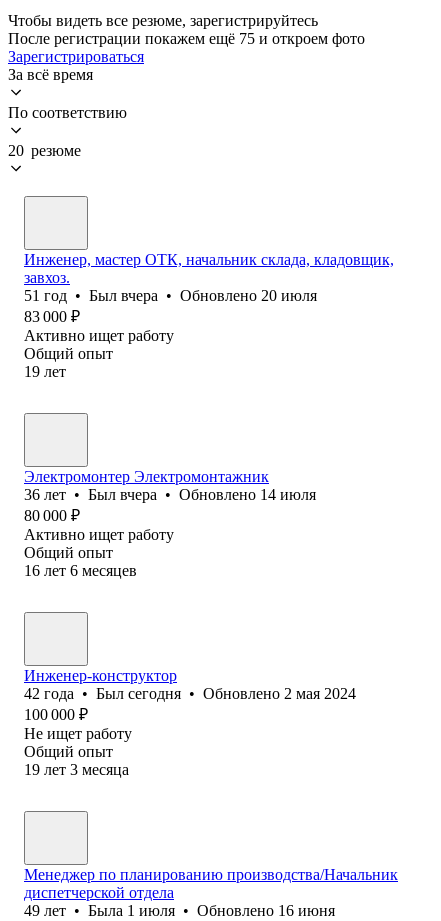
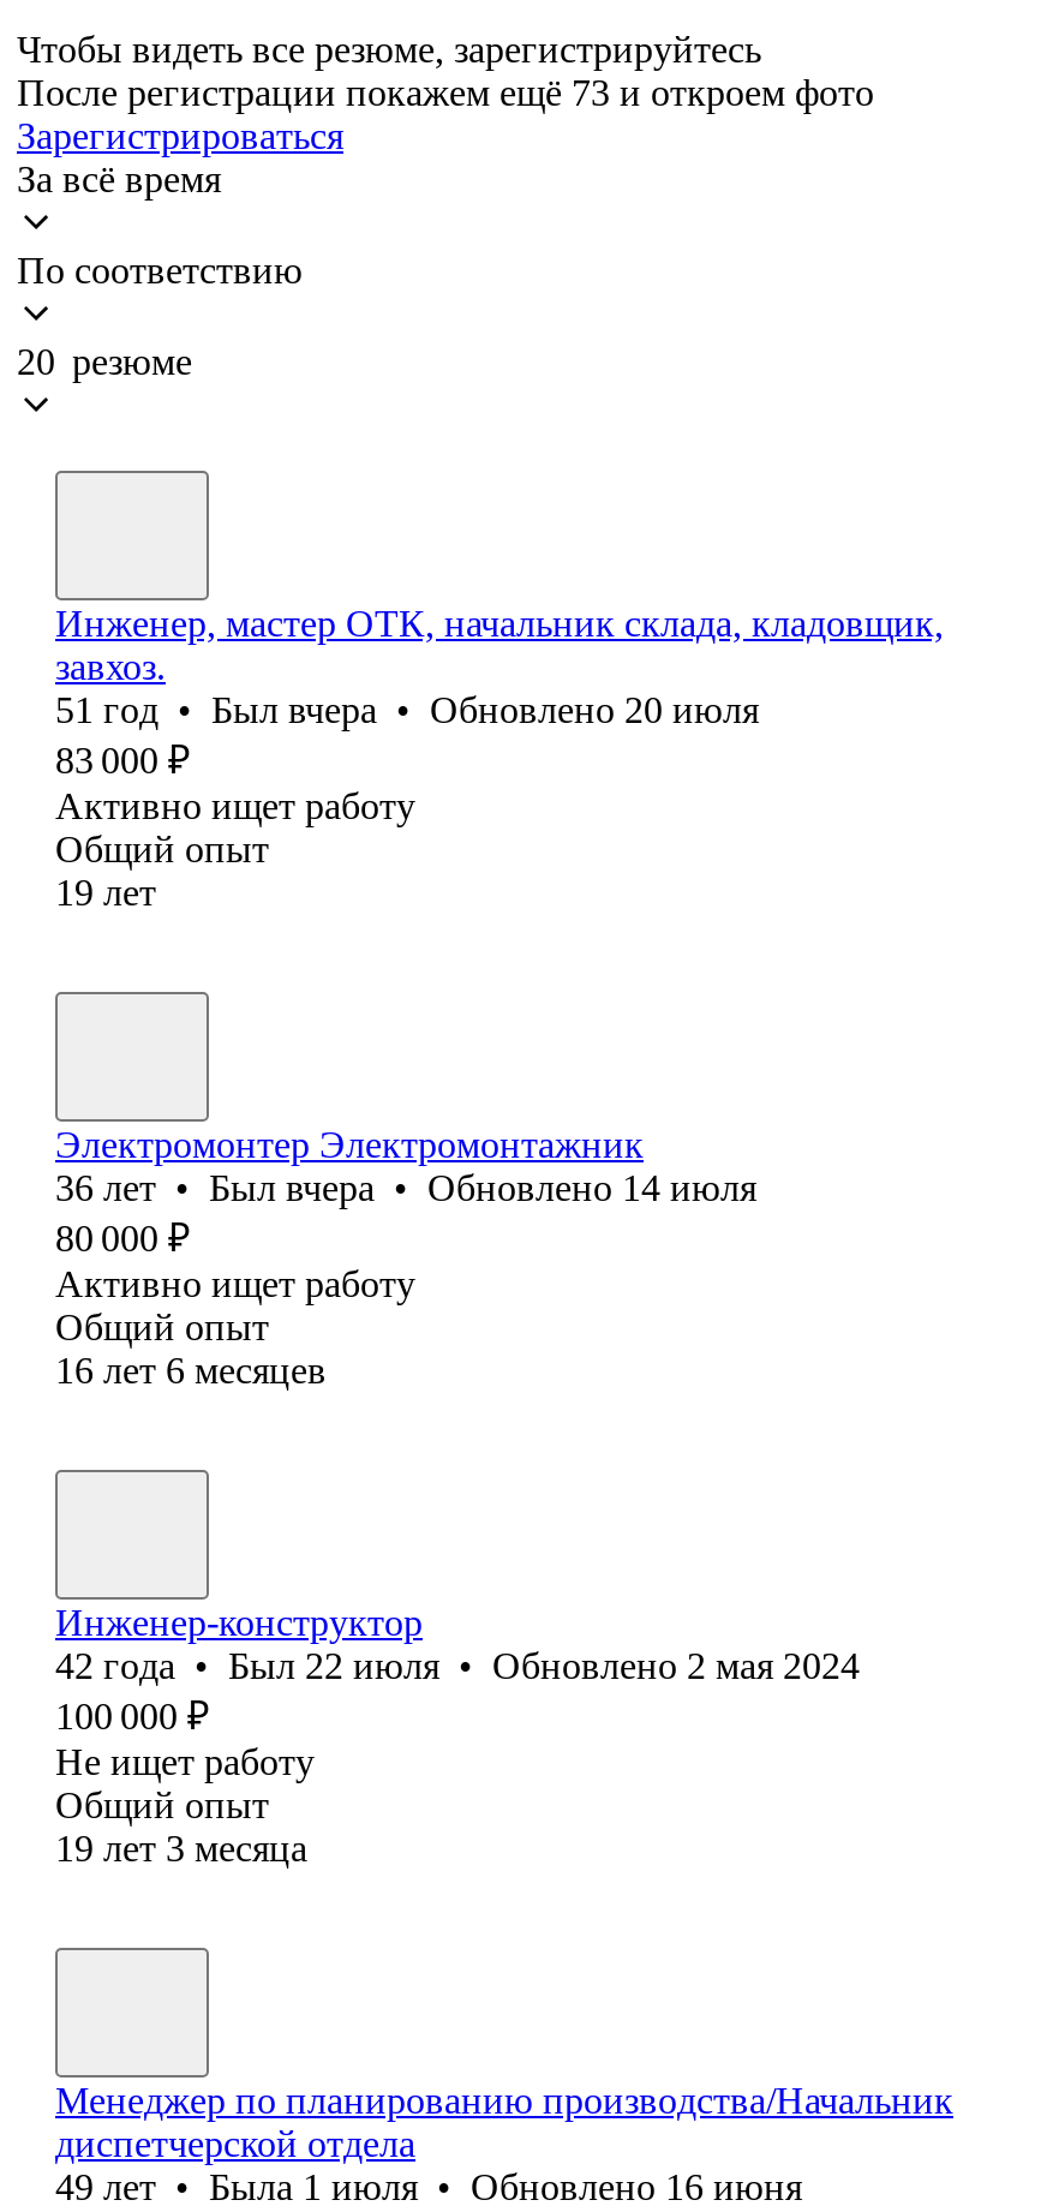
[8,30,365,47] После регистрации покажем ещё 75 и откроем фото -> [17,72,874,113] После регистрации покажем ещё 73 и откроем фото
[24,685,356,702] 42 года • Был сегодня • Обновлено 2 мая 2024 -> [55,1645,860,1686] 42 года • Был 22 июля • Обновлено 2 мая 2024

